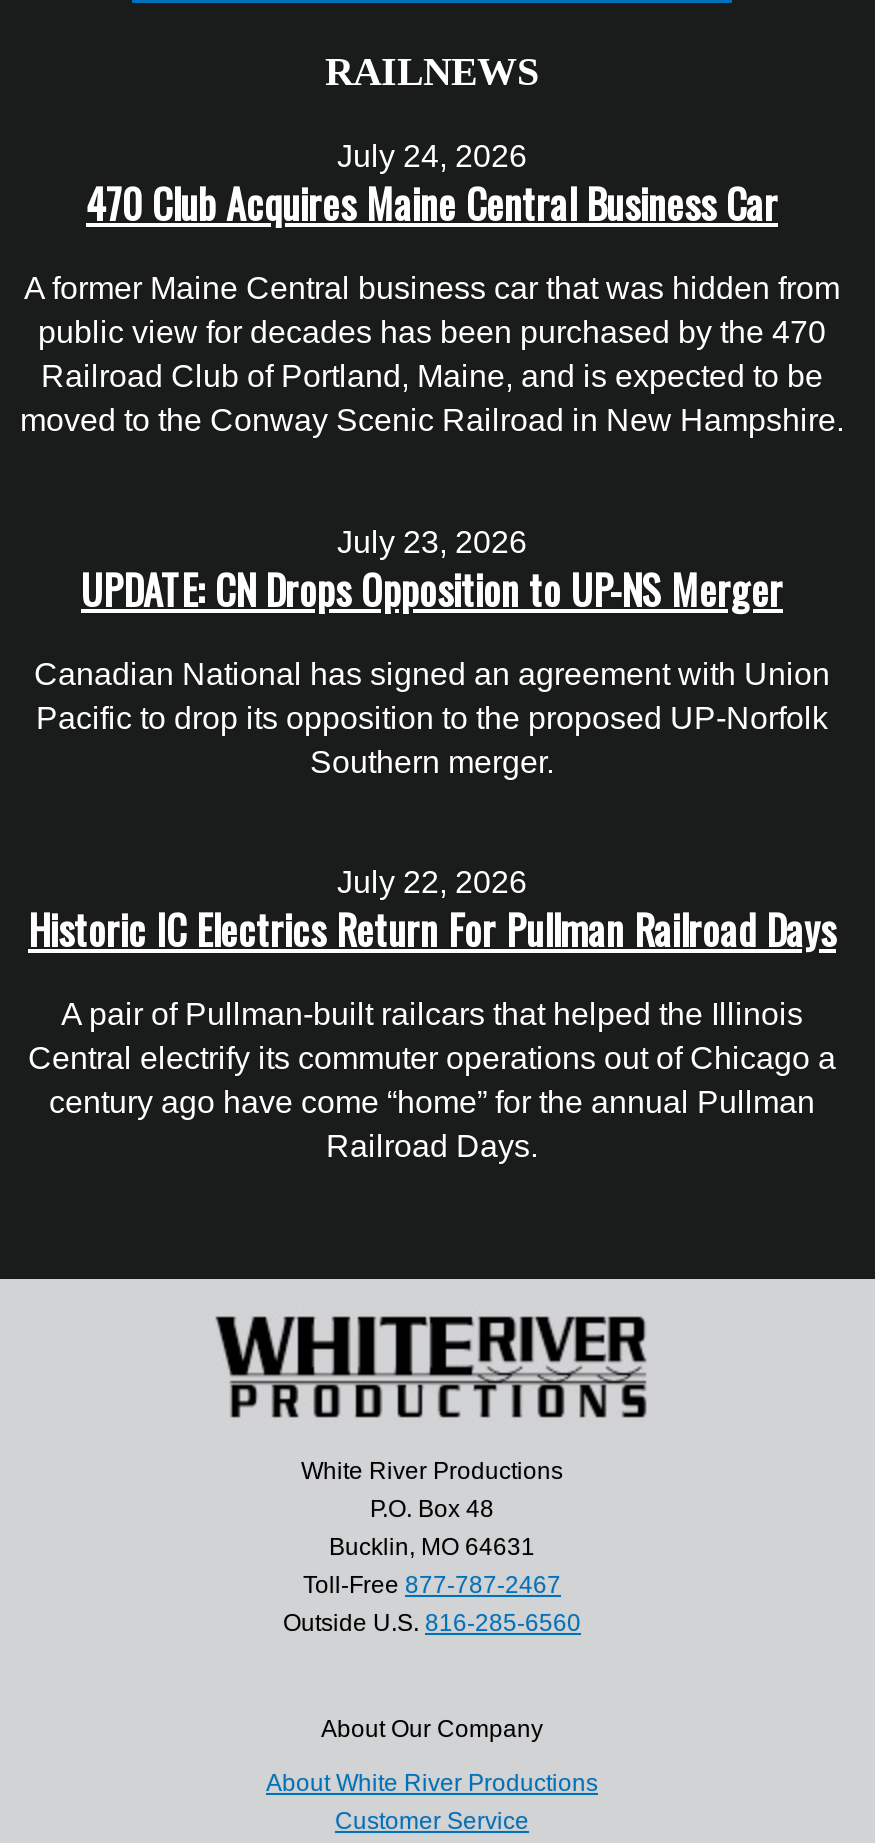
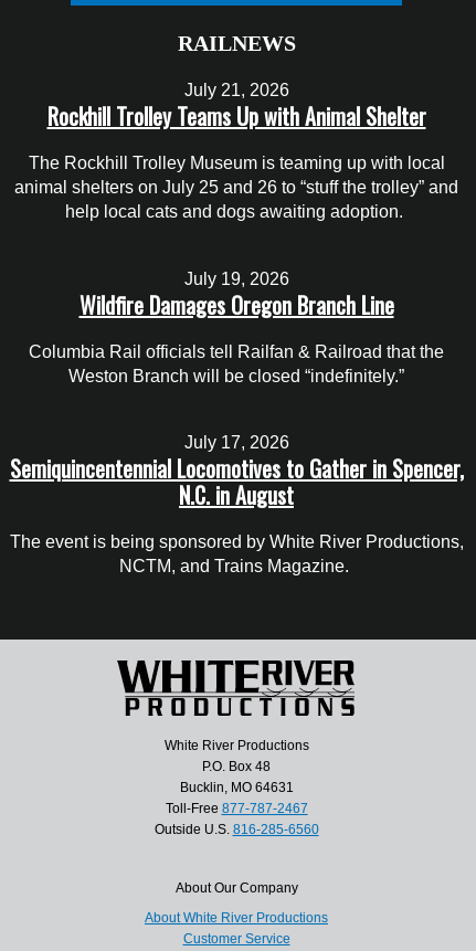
[86,140,778,234] July 24, 2026 | 470 Club Acquires Maine Central Business Car -> [47,81,426,133] July 21, 2026 | Rockhill Trolley Teams Up with Animal Shelter
[20,272,844,438] A former Maine Central business car that was hidden from | public view for decades has been purchased by the 470 | Railroad Club of Portland, Maine, and is expected to be | moved to the Conway Scenic Railroad in New Hampshire. -> [14,154,458,221] The Rockhill Trolley Museum is teaming up with local | animal shelters on July 25 and 26 to “stuff the trolley” and | help local cats and dogs awaiting adoption.
[81,524,783,618] July 23, 2026 | UPDATE: CN Drops Opposition to UP-NS Merger -> [79,269,394,321] July 19, 2026 | Wildfire Damages Oregon Branch Line
[34,656,830,778] Canadian National has signed an agreement with Union | Pacific to drop its opposition to the proposed UP-Norfolk | Southern merger. -> [29,342,444,385] Columbia Rail officials tell Railfan & Railroad that the | Weston Branch will be closed “indefinitely.”
[28,865,836,959] July 22, 2026 | Historic IC Electrics Return For Pullman Railroad Days -> [9,433,463,512] July 17, 2026 | Semiquincentennial Locomotives to Gather in Spencer, | N.C. in August
[28,997,836,1163] A pair of Pullman-built railcars that helped the Illinois | Central electrify its commuter operations out of Chicago a | century ago have come “home” for the annual Pullman | Railroad Days. -> [9,532,463,576] The event is being sponsored by White River Productions, | NCTM, and Trains Magazine.

